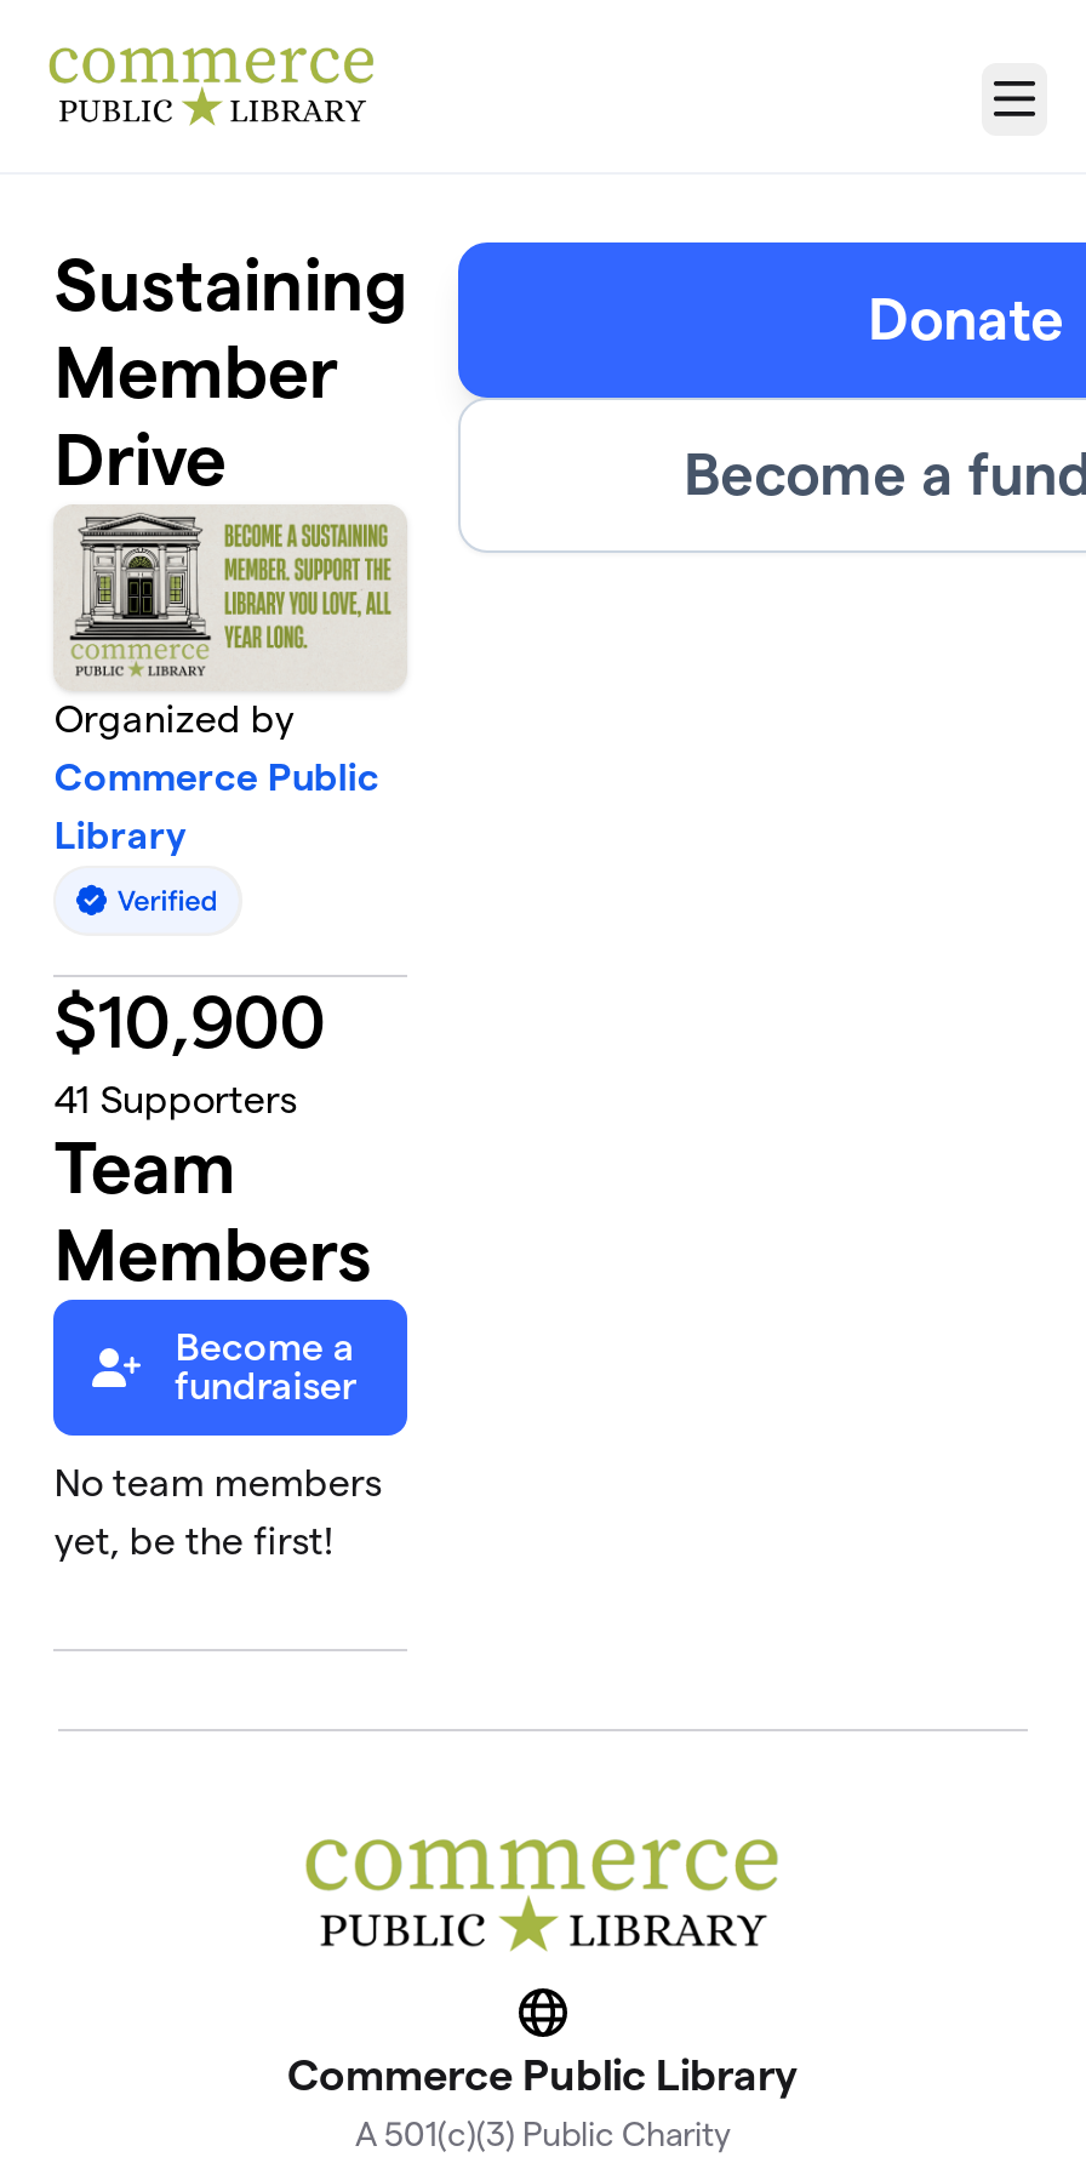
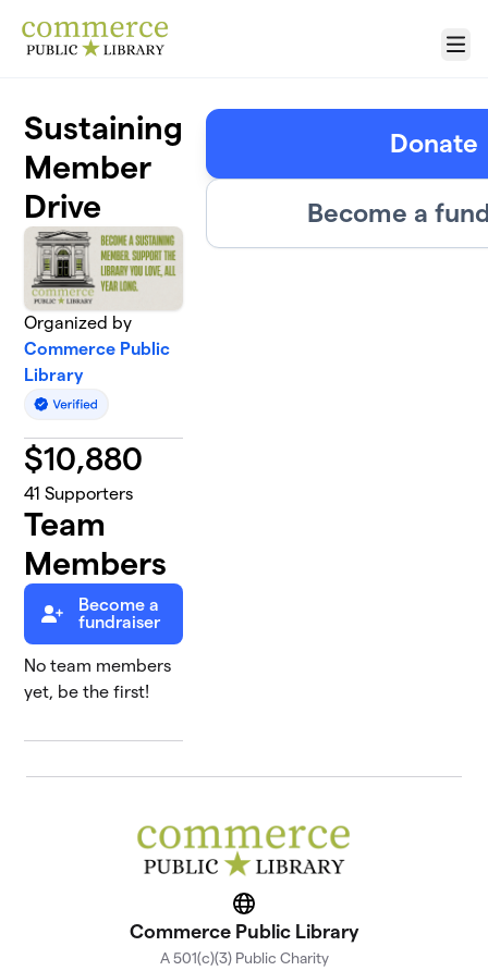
[54,982,326,1062] $10,900 -> [24,441,143,477] $10,880

